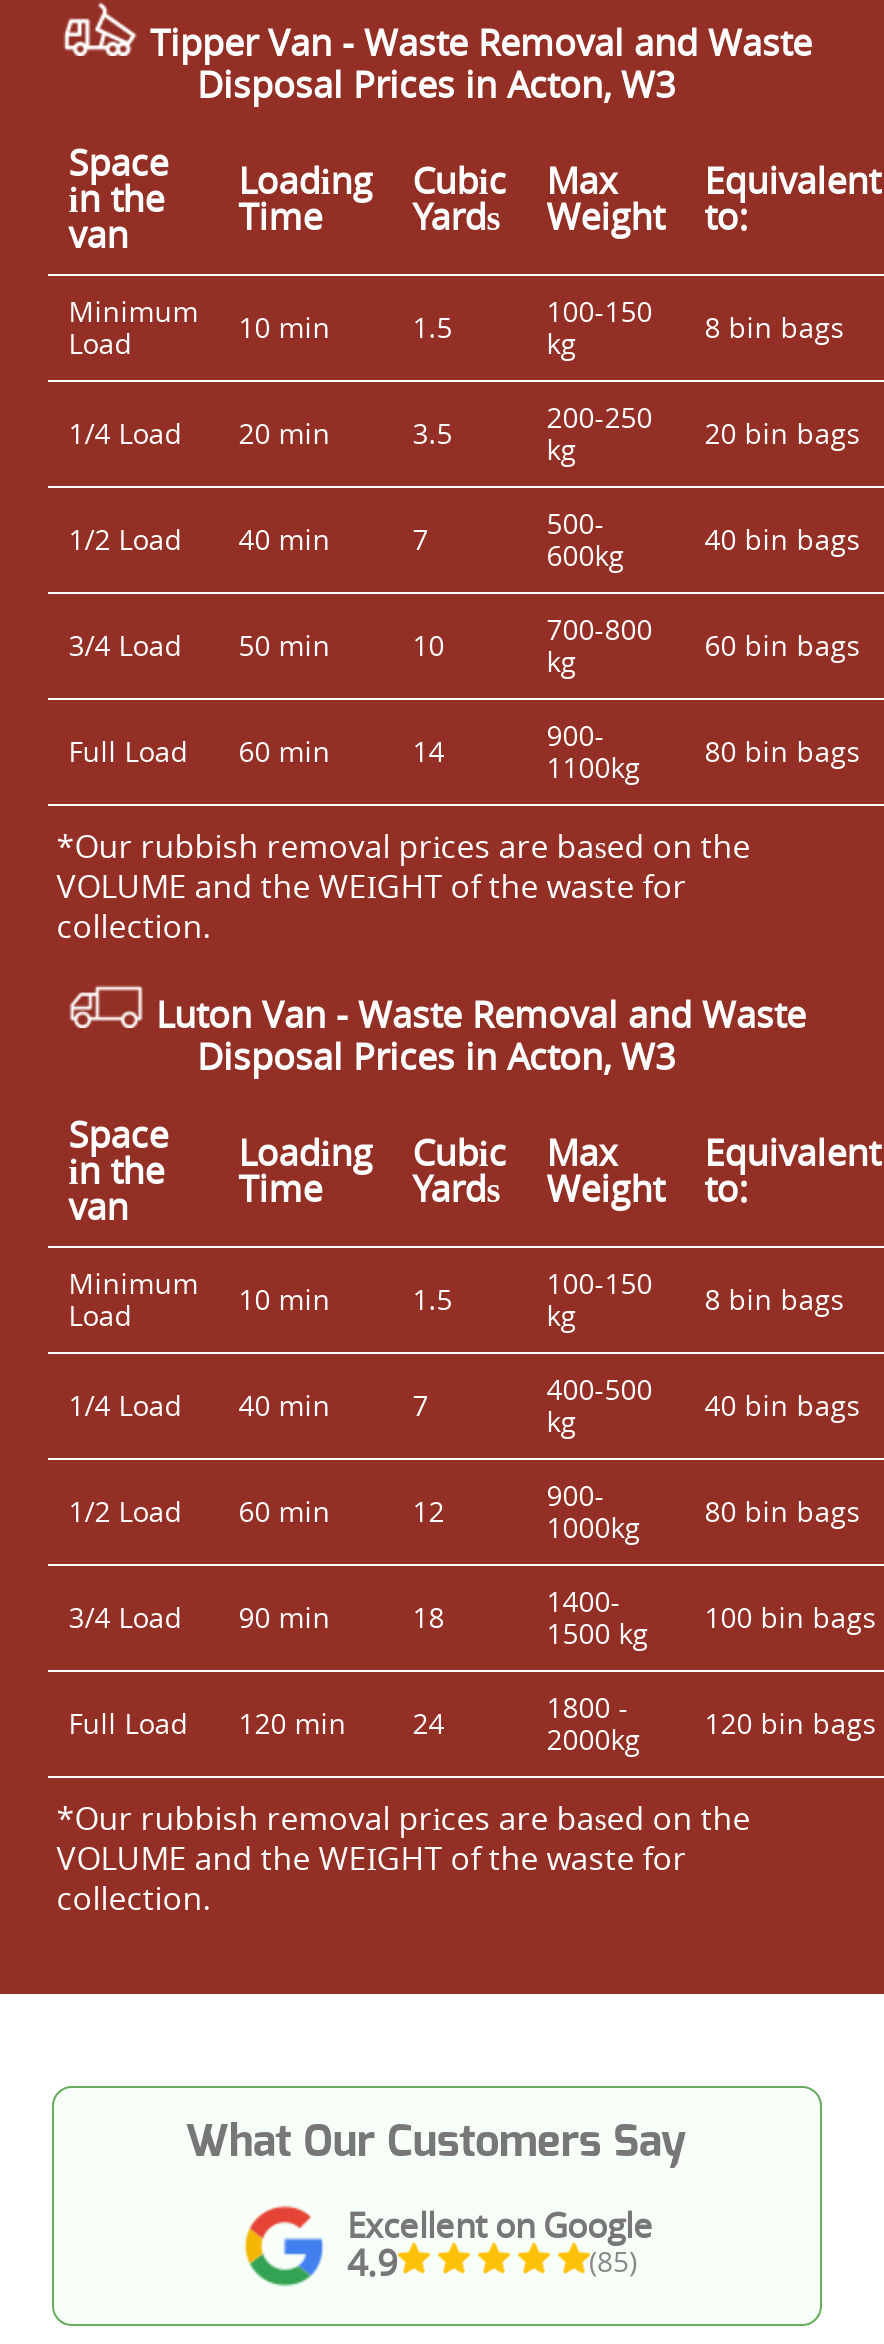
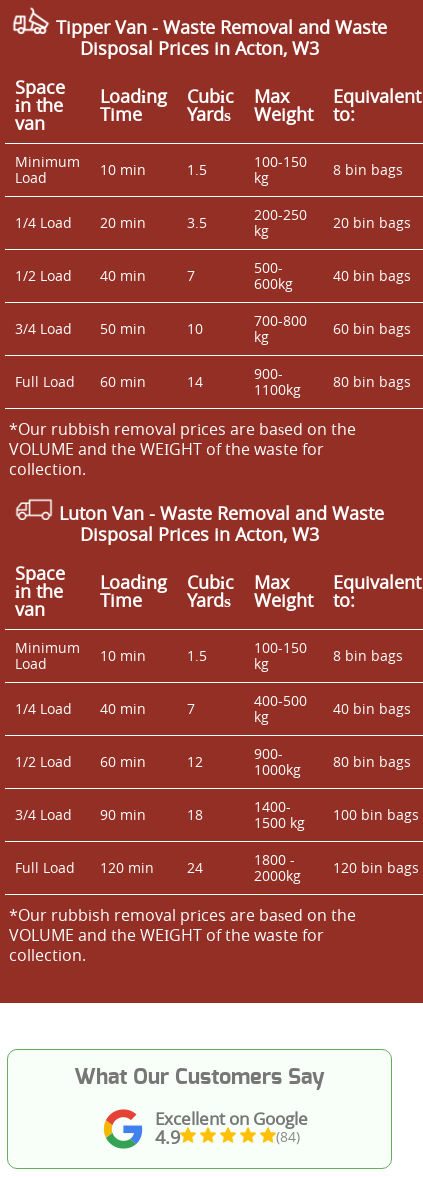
[589,2241,637,2279] (85) -> [275,1127,299,1146] (84)

